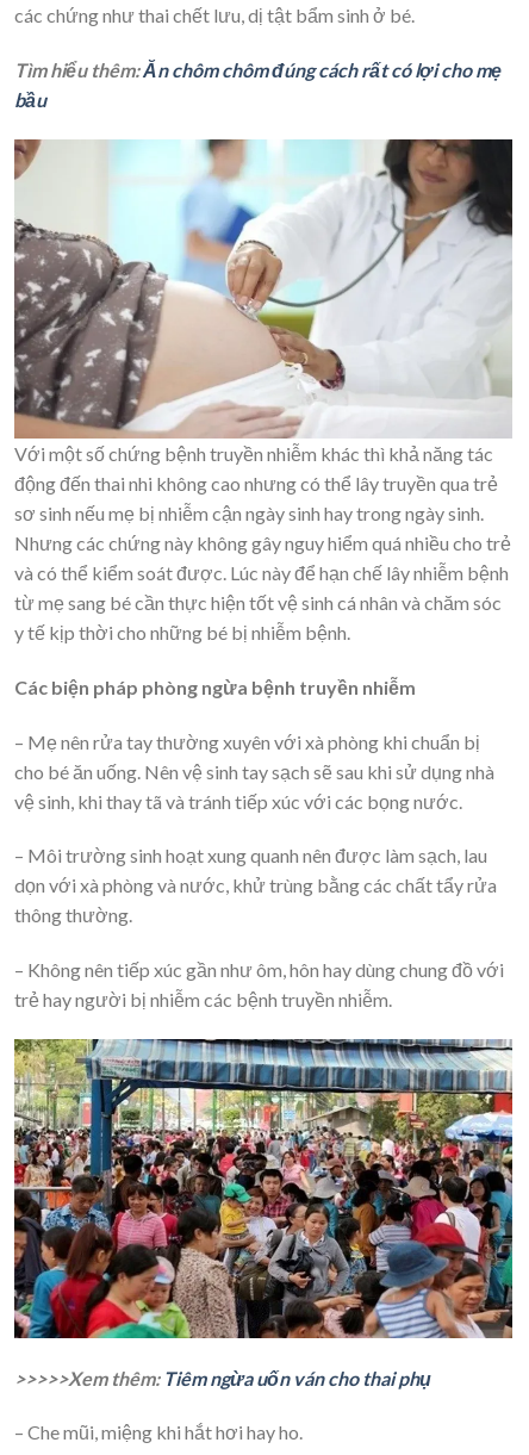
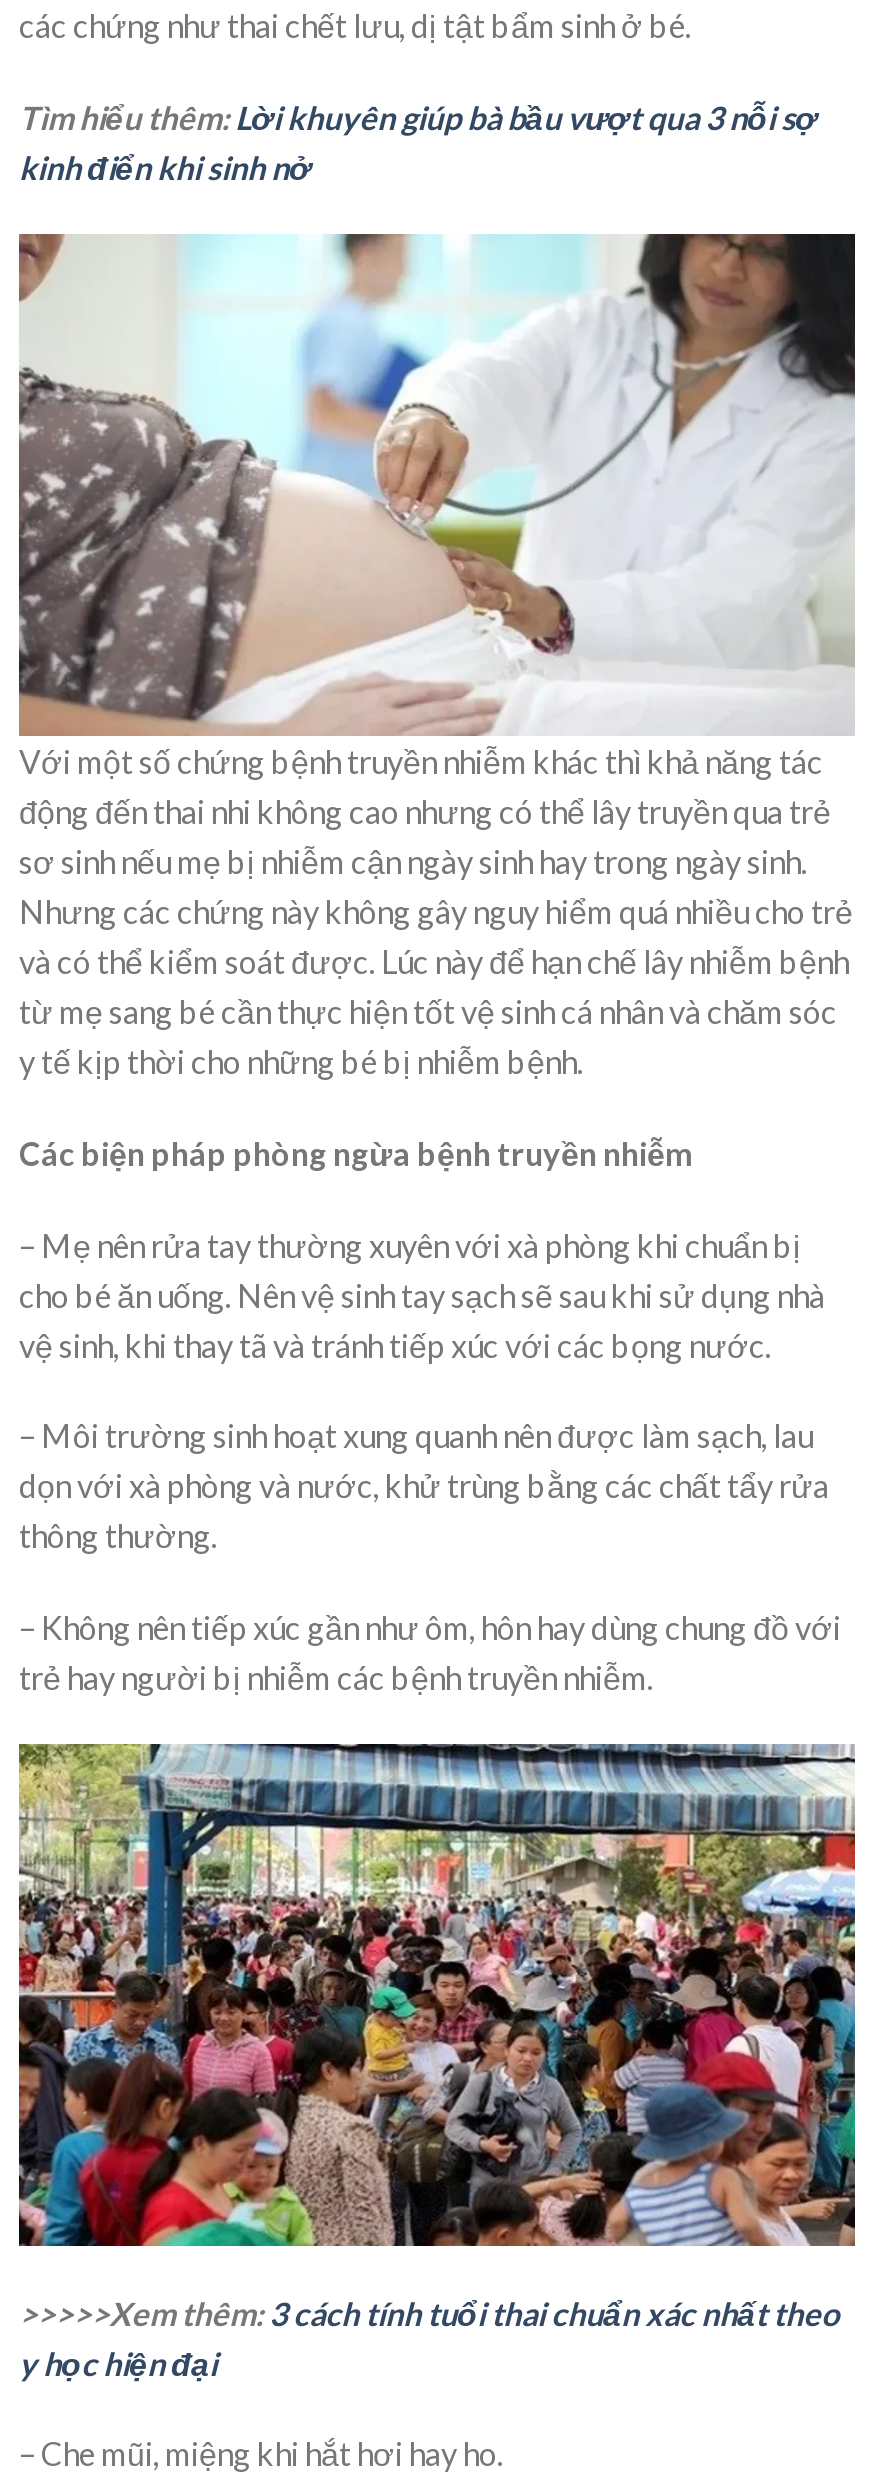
[14,59,502,111] Tìm hiểu thêm: Ăn chôm chôm đúng cách rất có lợi cho mẹ | bầu -> [19,98,817,186] Tìm hiểu thêm: Lời khuyên giúp bà bầu vượt qua 3 nỗi sợ | kinh điển khi sinh nở
[14,1366,431,1389] >>>>>Xem thêm: Tiêm ngừa uốn ván cho thai phụ -> [19,2293,839,2381] >>>>>Xem thêm: 3 cách tính tuổi thai chuẩn xác nhất theo | y học hiện đại

